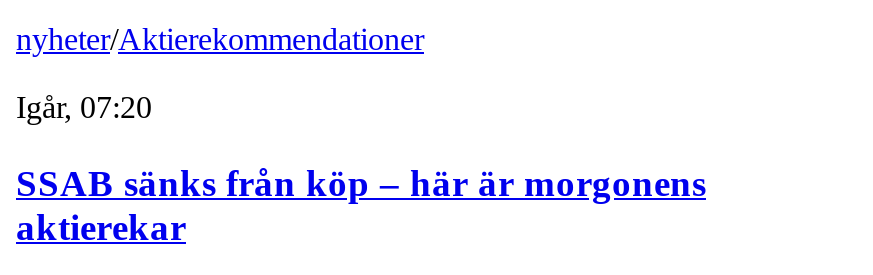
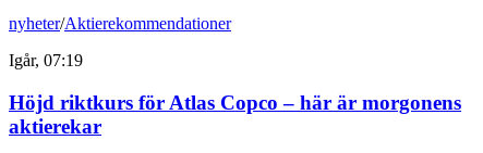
[16,89,152,123] Igår, 07:20 -> [9,51,83,70] Igår, 07:19
[16,163,706,205] SSAB sänks från köp – här är morgonens -> [9,91,461,114] Höjd riktkurs för Atlas Copco – här är morgonens

